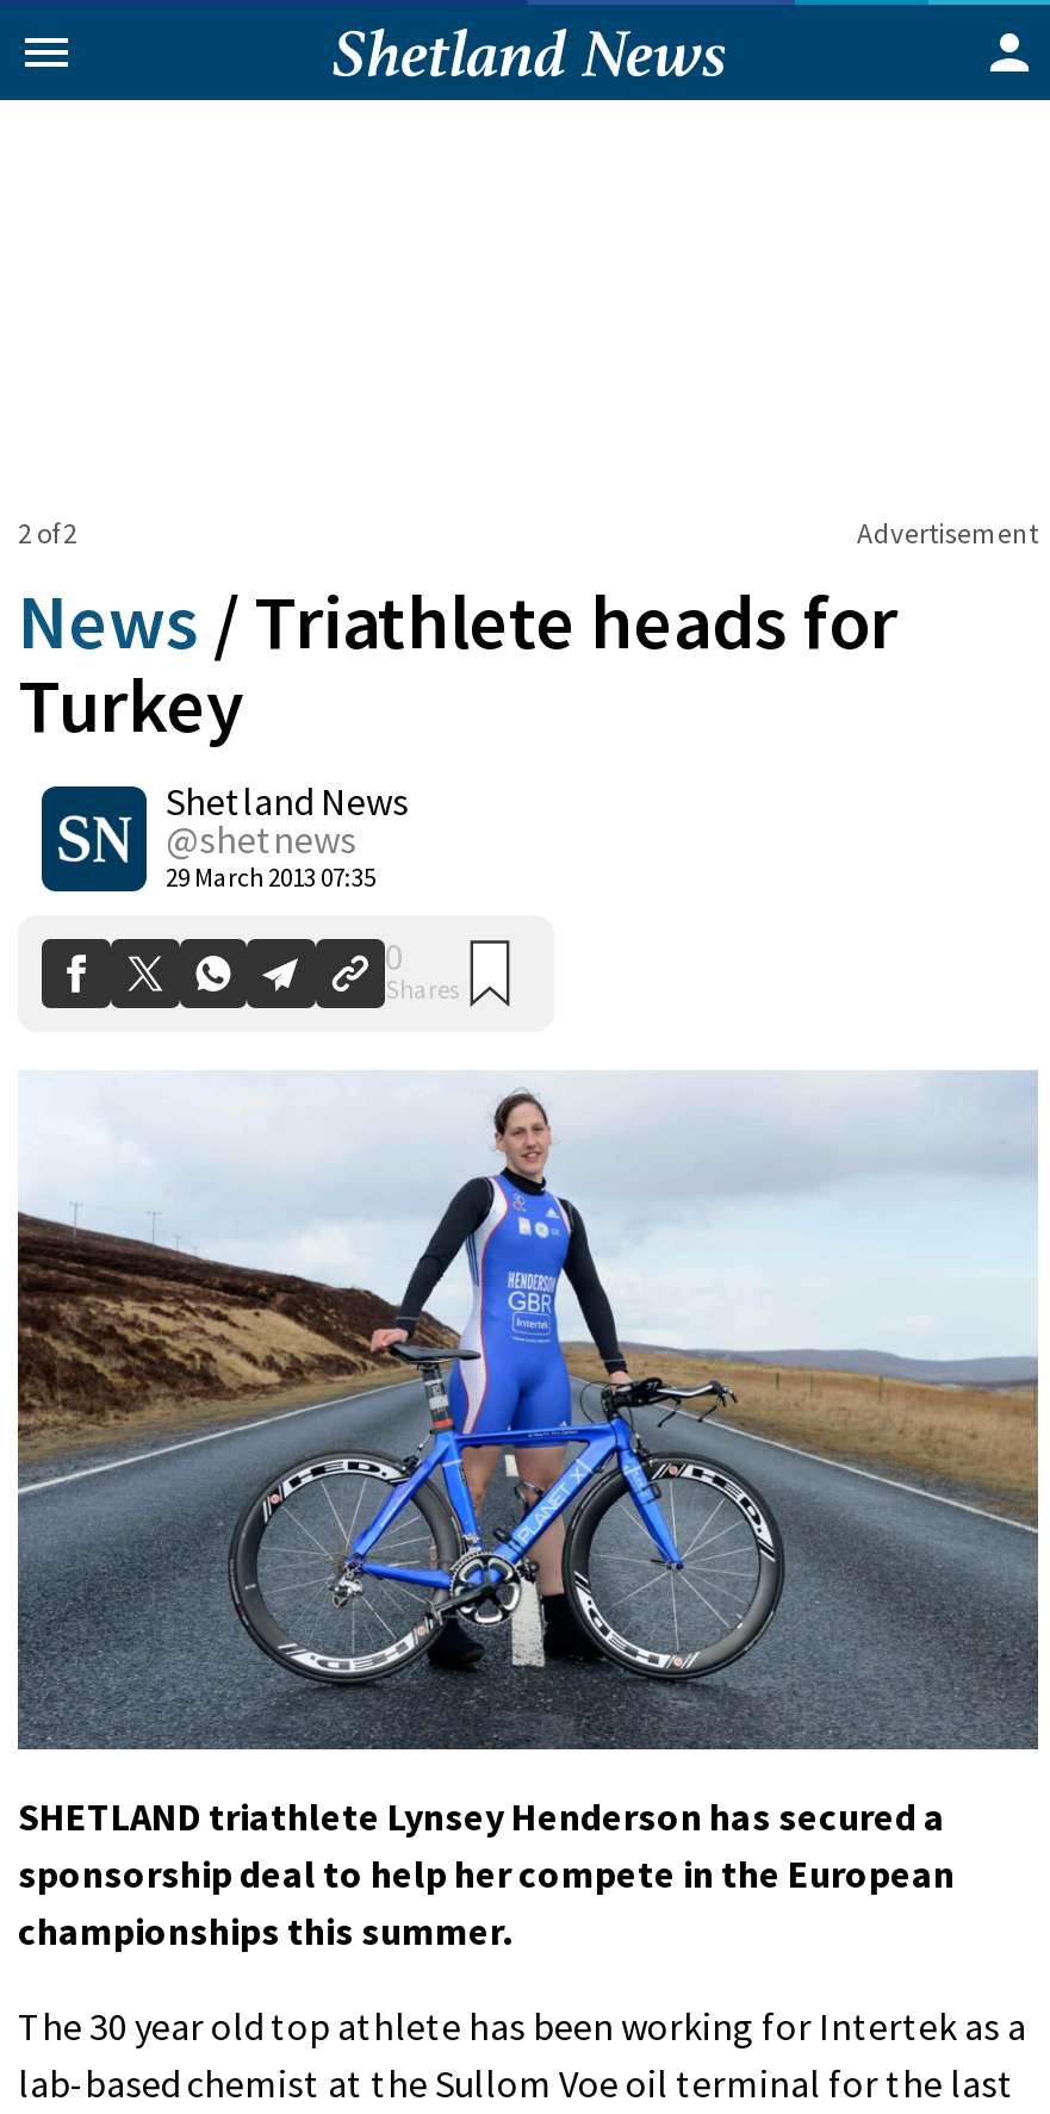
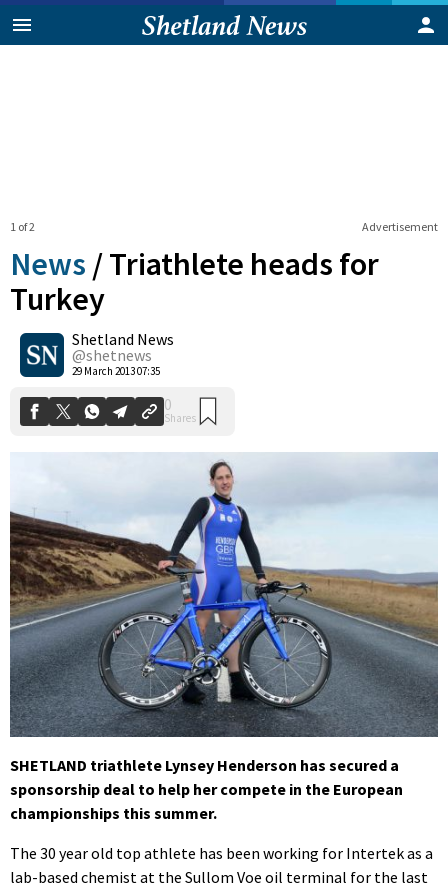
[18,515,77,550] 2 of 2 -> [10,219,35,234] 1 of 2

